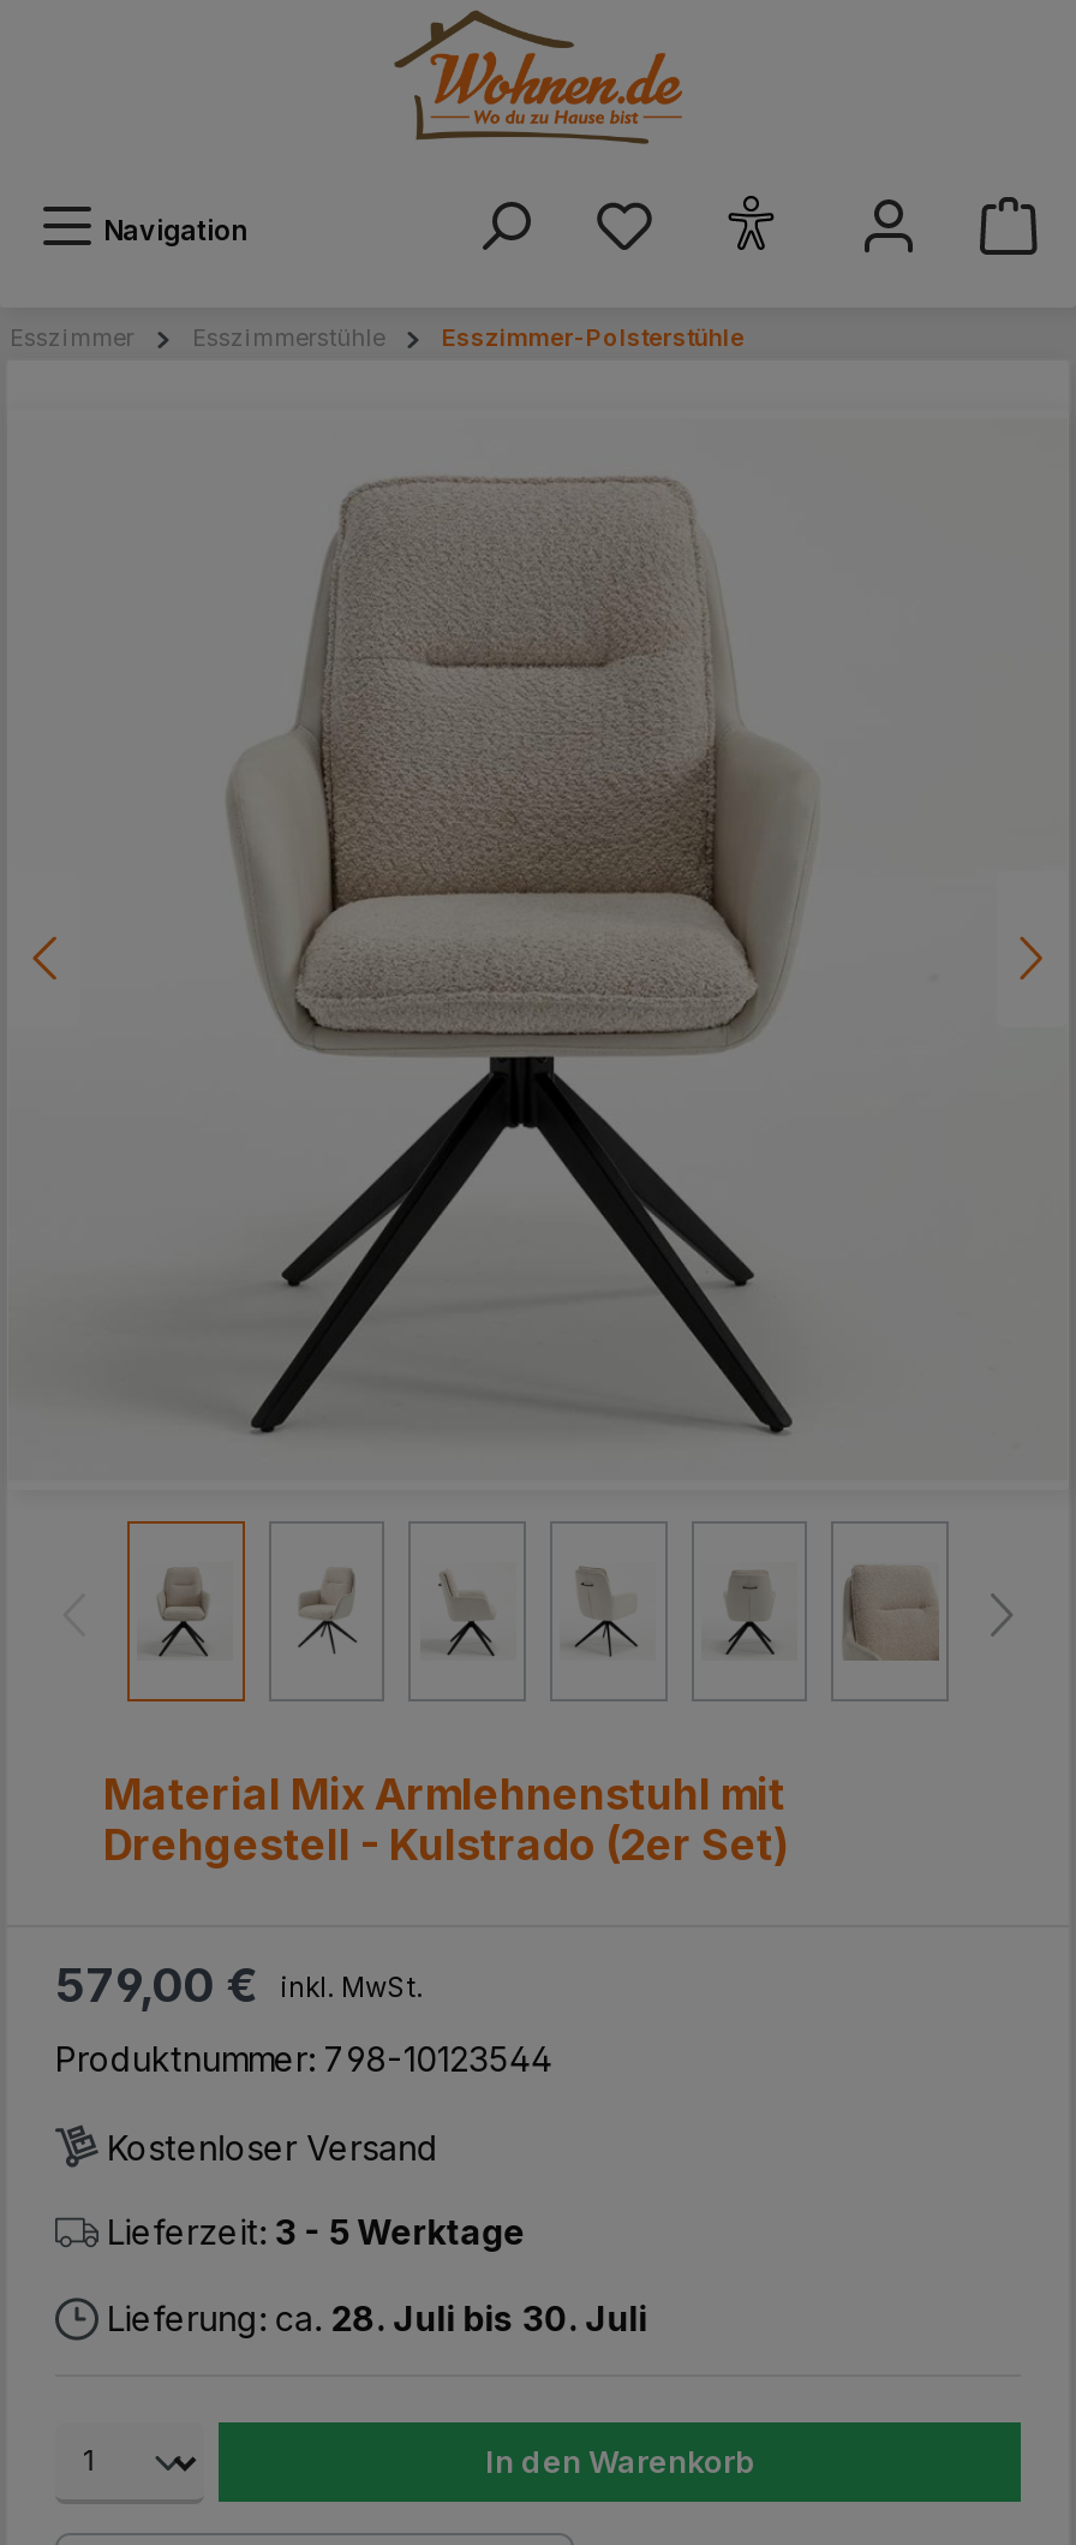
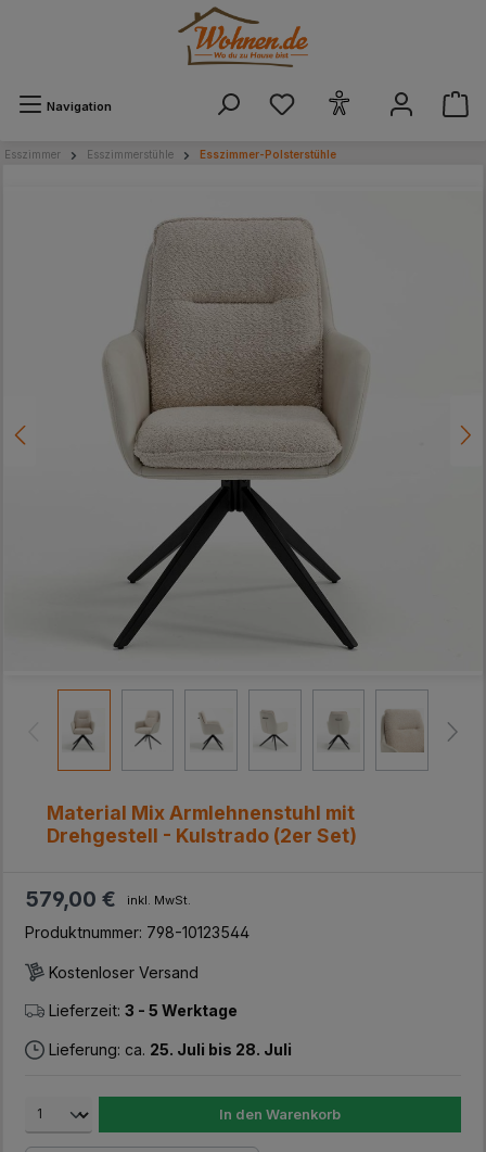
[98,2298,648,2339] Lieferung: ca. 28. Juli bis 30. Juli -> [44,1040,291,1059] Lieferung: ca. 25. Juli bis 28. Juli

